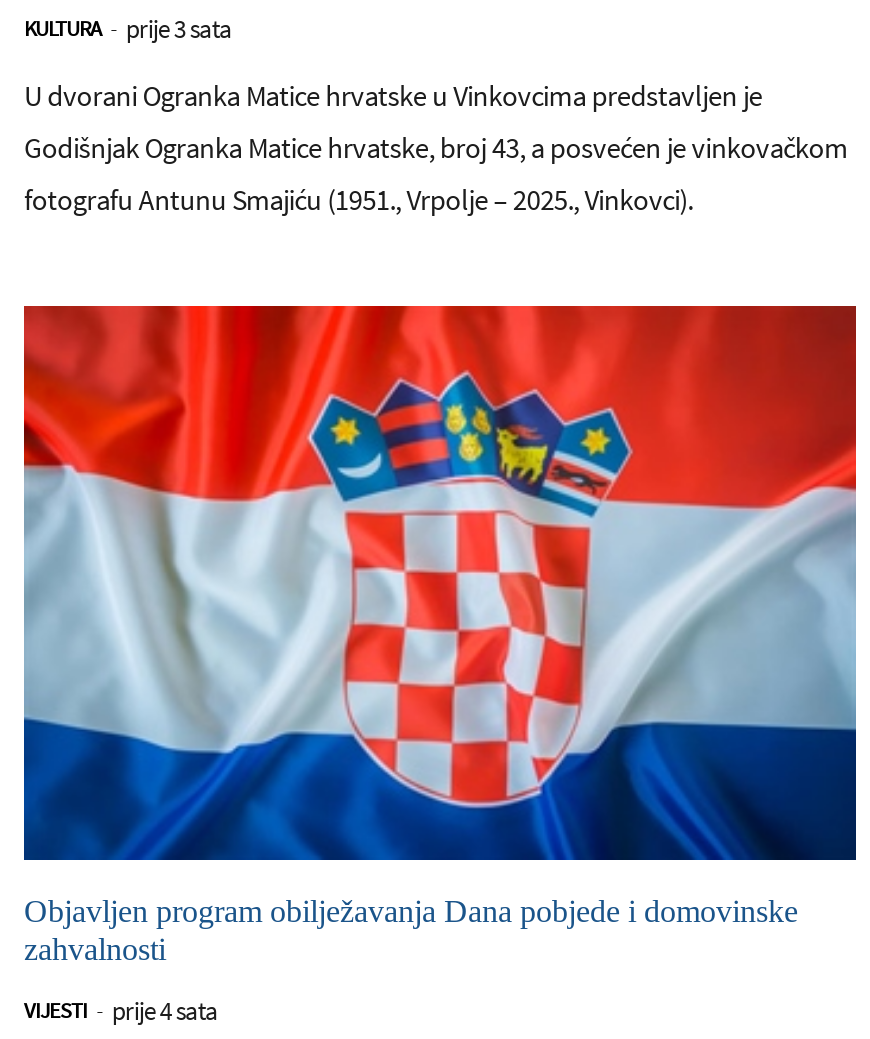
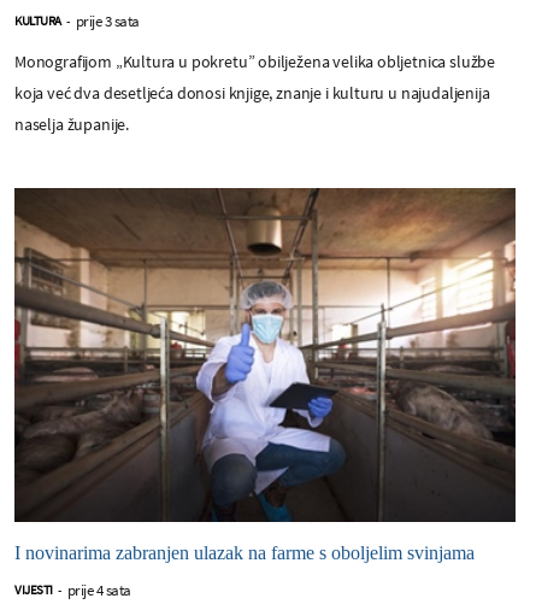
[24,77,848,217] U dvorani Ogranka Matice hrvatske u Vinkovcima predstavljen je | Godišnjak Ogranka Matice hrvatske, broj 43, a posvećen je vinkovačkom | fotografu Antunu Smajiću (1951., Vrpolje – 2025., Vinkovci). -> [14,51,495,135] Monografijom „Kultura u pokretu” obilježena velika obljetnica službe | koja već dva desetljeća donosi knjige, znanje i kulturu u najudaljenija | naselja županije.
[22,303,858,965] [image] | Objavljen program obilježavanja Dana pobjede i domovinske | zahvalnosti -> [13,187,517,563] [image] | I novinarima zabranjen ulazak na farme s oboljelim svinjama

